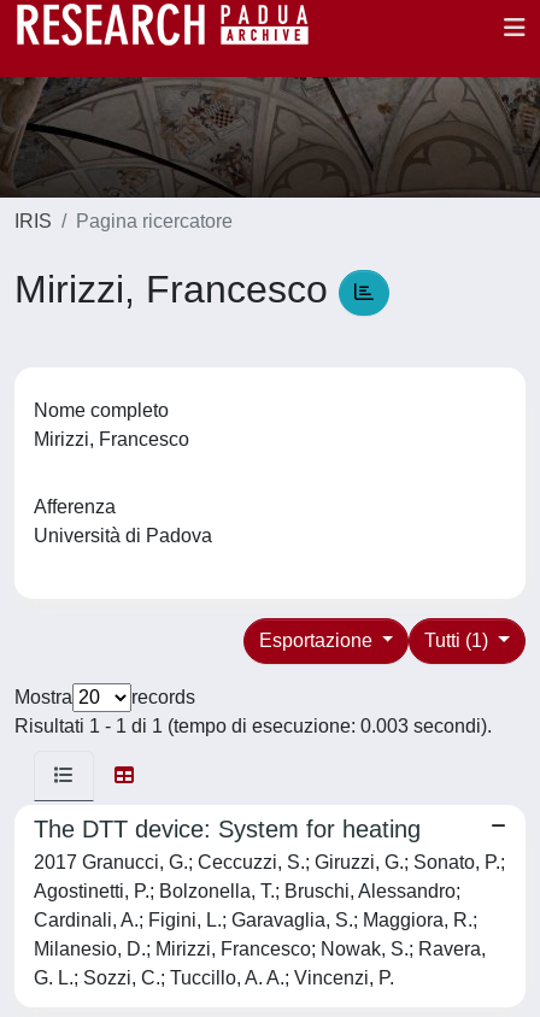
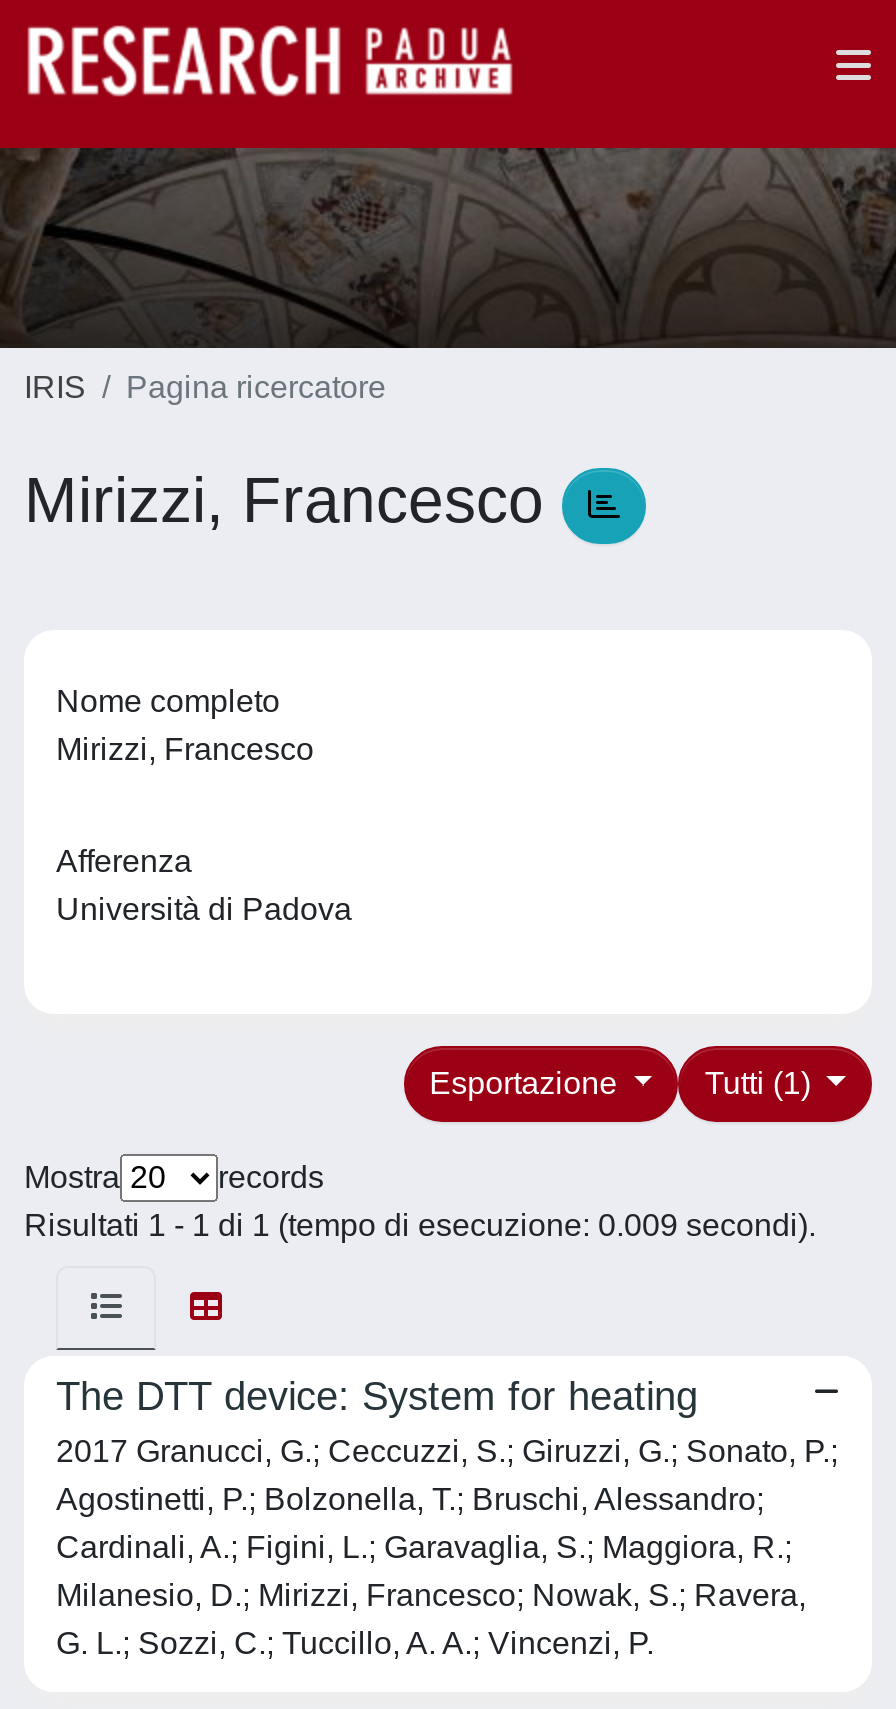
[14,716,492,736] Risultati 1 - 1 di 1 (tempo di esecuzione: 0.003 secondi). -> [24,1208,816,1242] Risultati 1 - 1 di 1 (tempo di esecuzione: 0.009 secondi).

